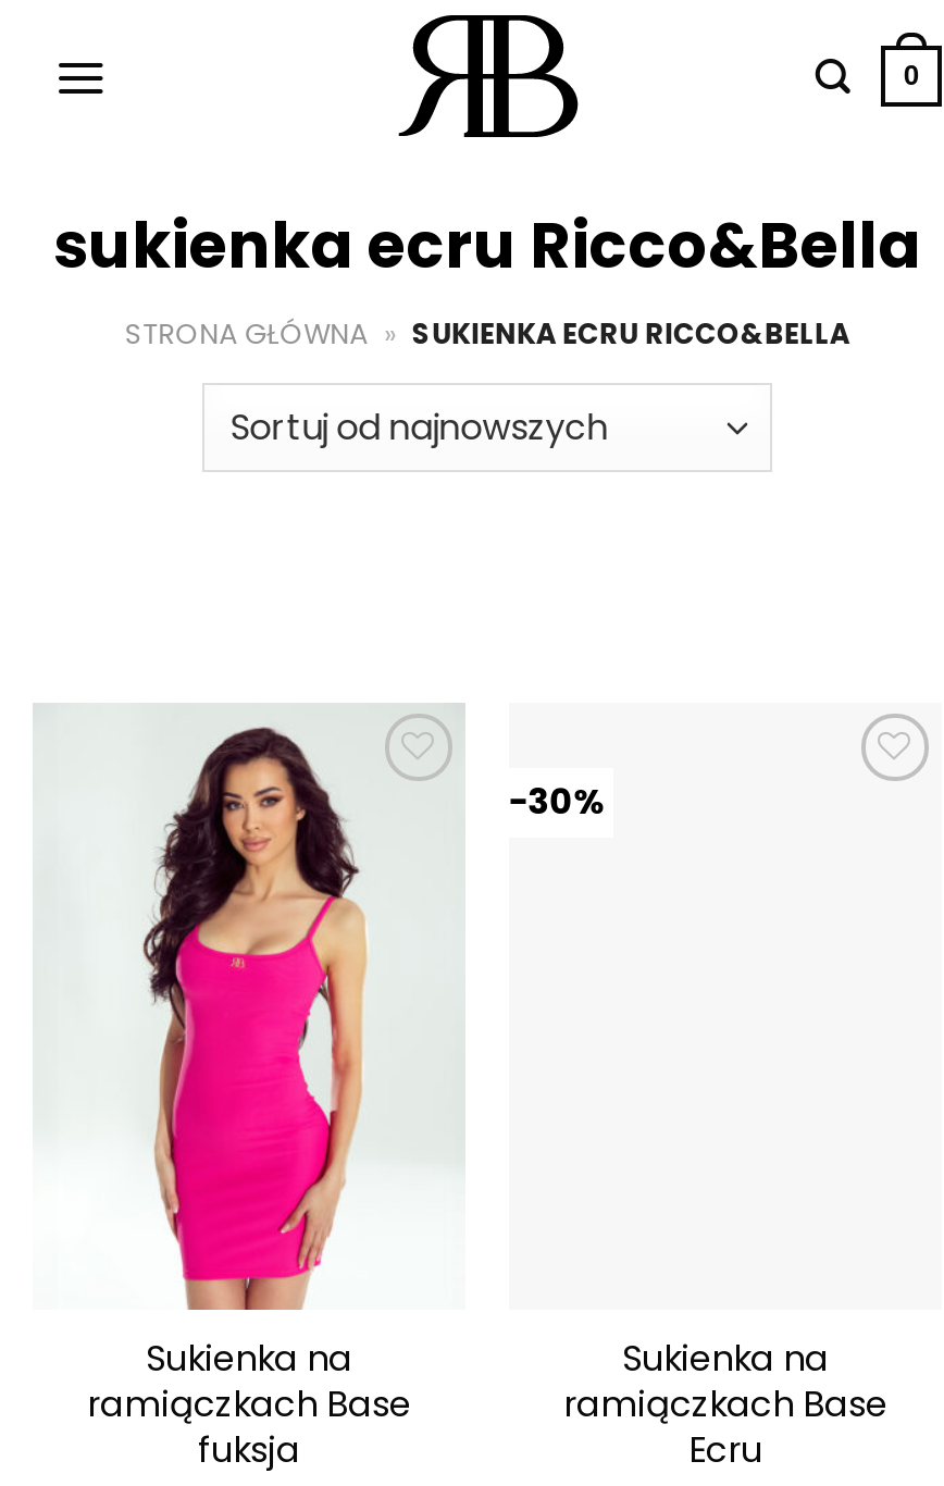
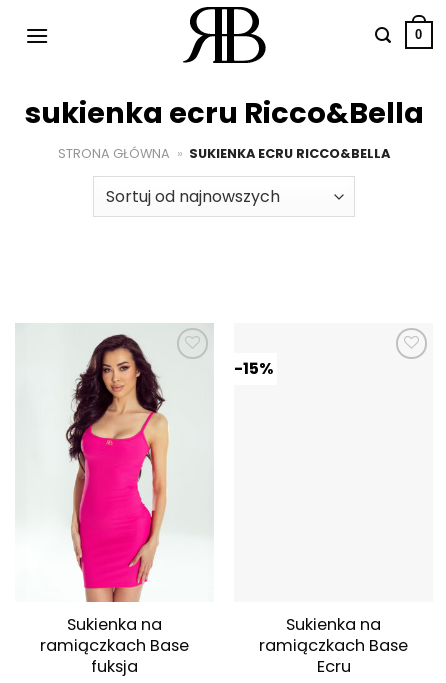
[509,776,604,826] -30% -> [234,356,273,379] -15%

